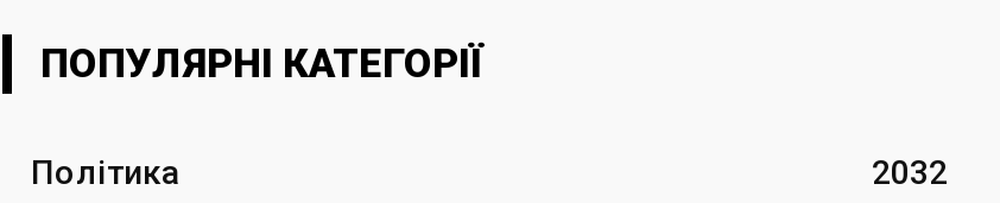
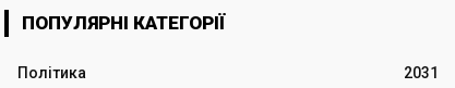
[872,154,948,192] 2032 -> [404,65,439,82] 2031

